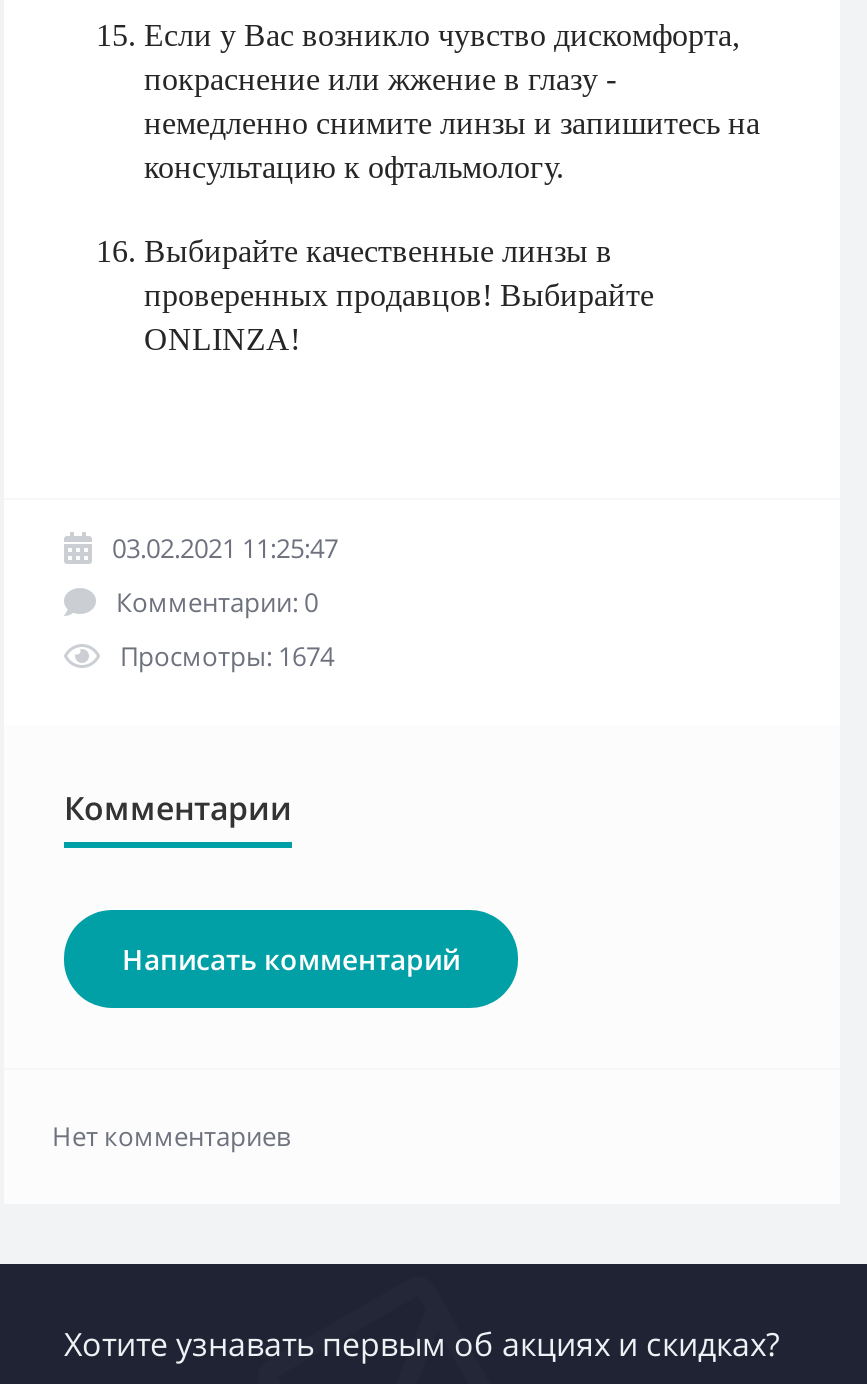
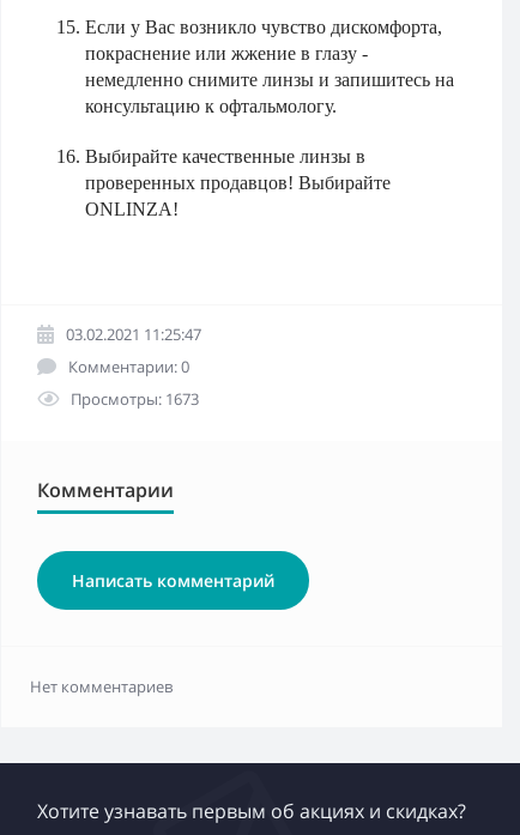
[120,638,334,674] Просмотры: 1674 -> [71,388,199,410] Просмотры: 1673

